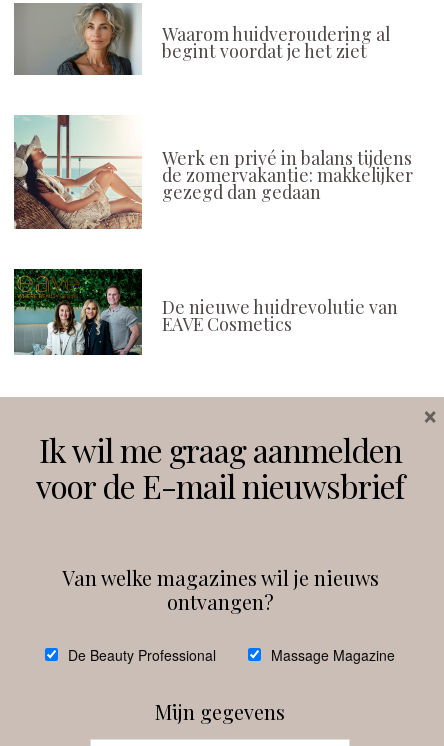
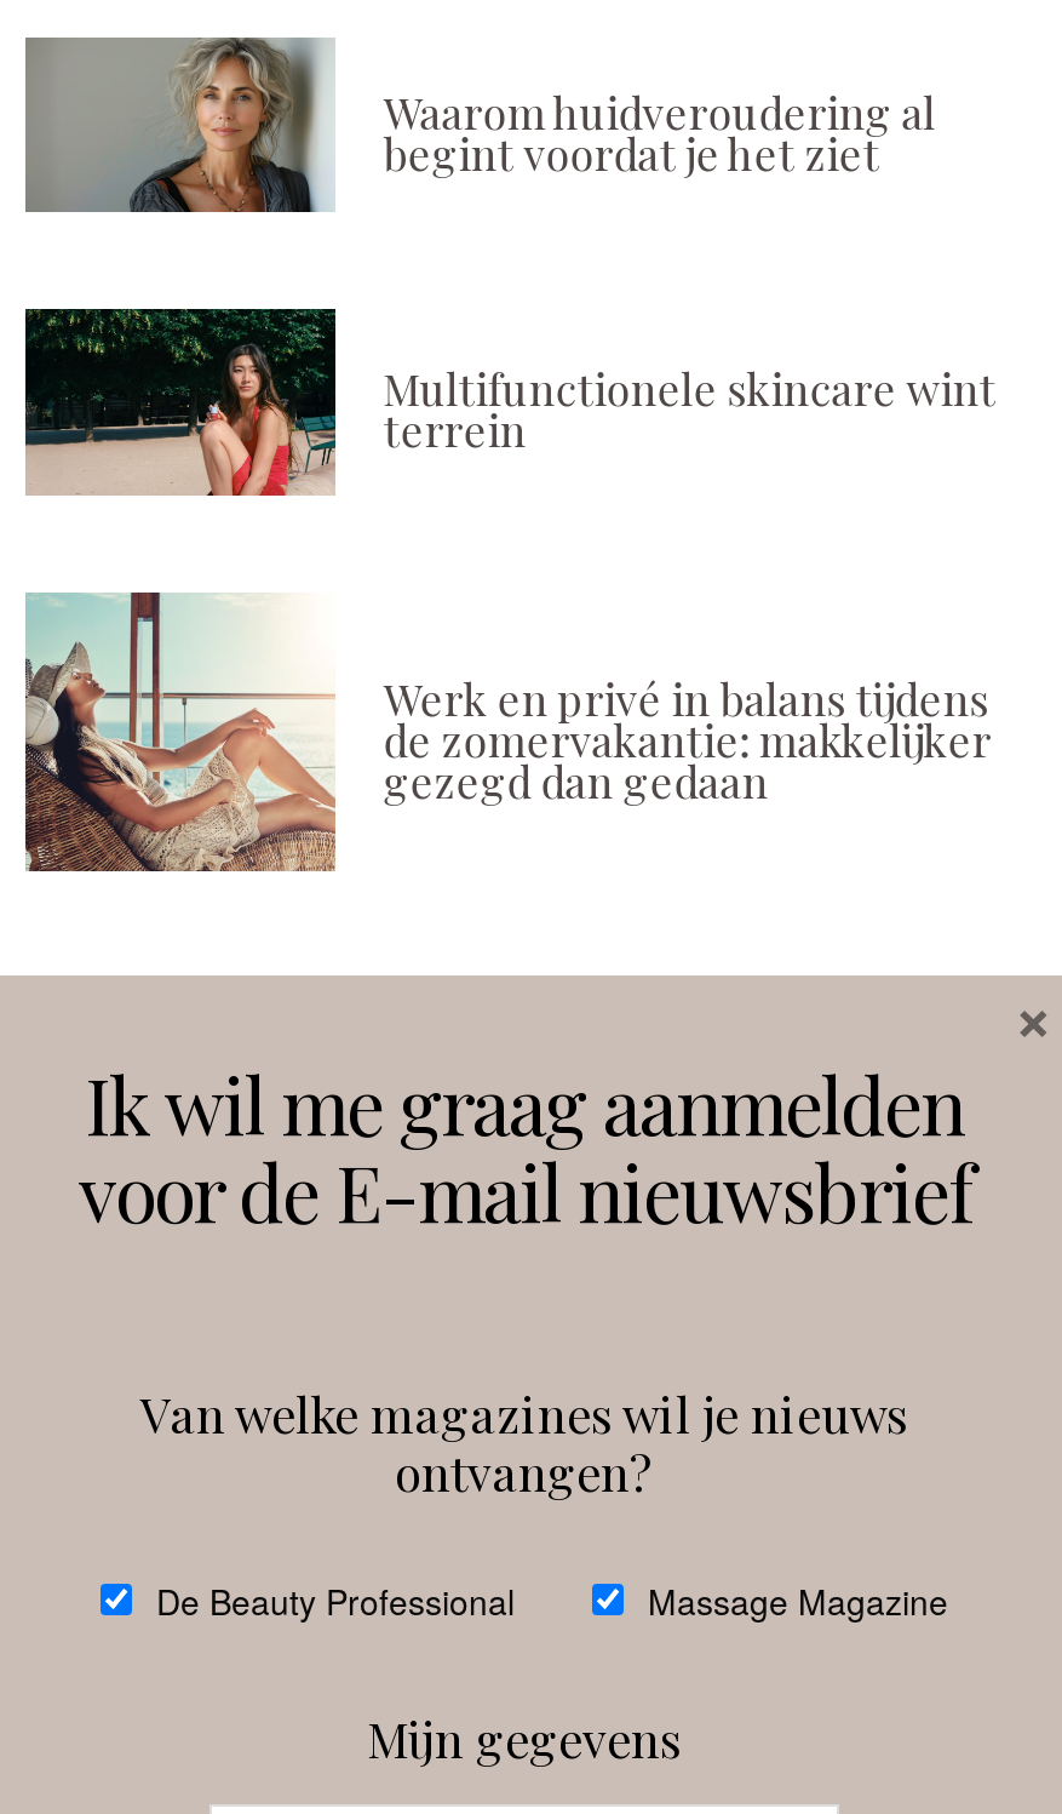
none -> [23,307,996,498] [image] | Multifunctionele skincare wint | terrein
moved [12,113,413,231] -> [21,590,991,876]: [image] | Werk en privé in balans tijdens | de zomervakantie: makkelijker | gezegd dan gedaan
[13,268,398,355] [image] | De nieuwe huidrevolutie van | EAVE Cosmetics -> none

